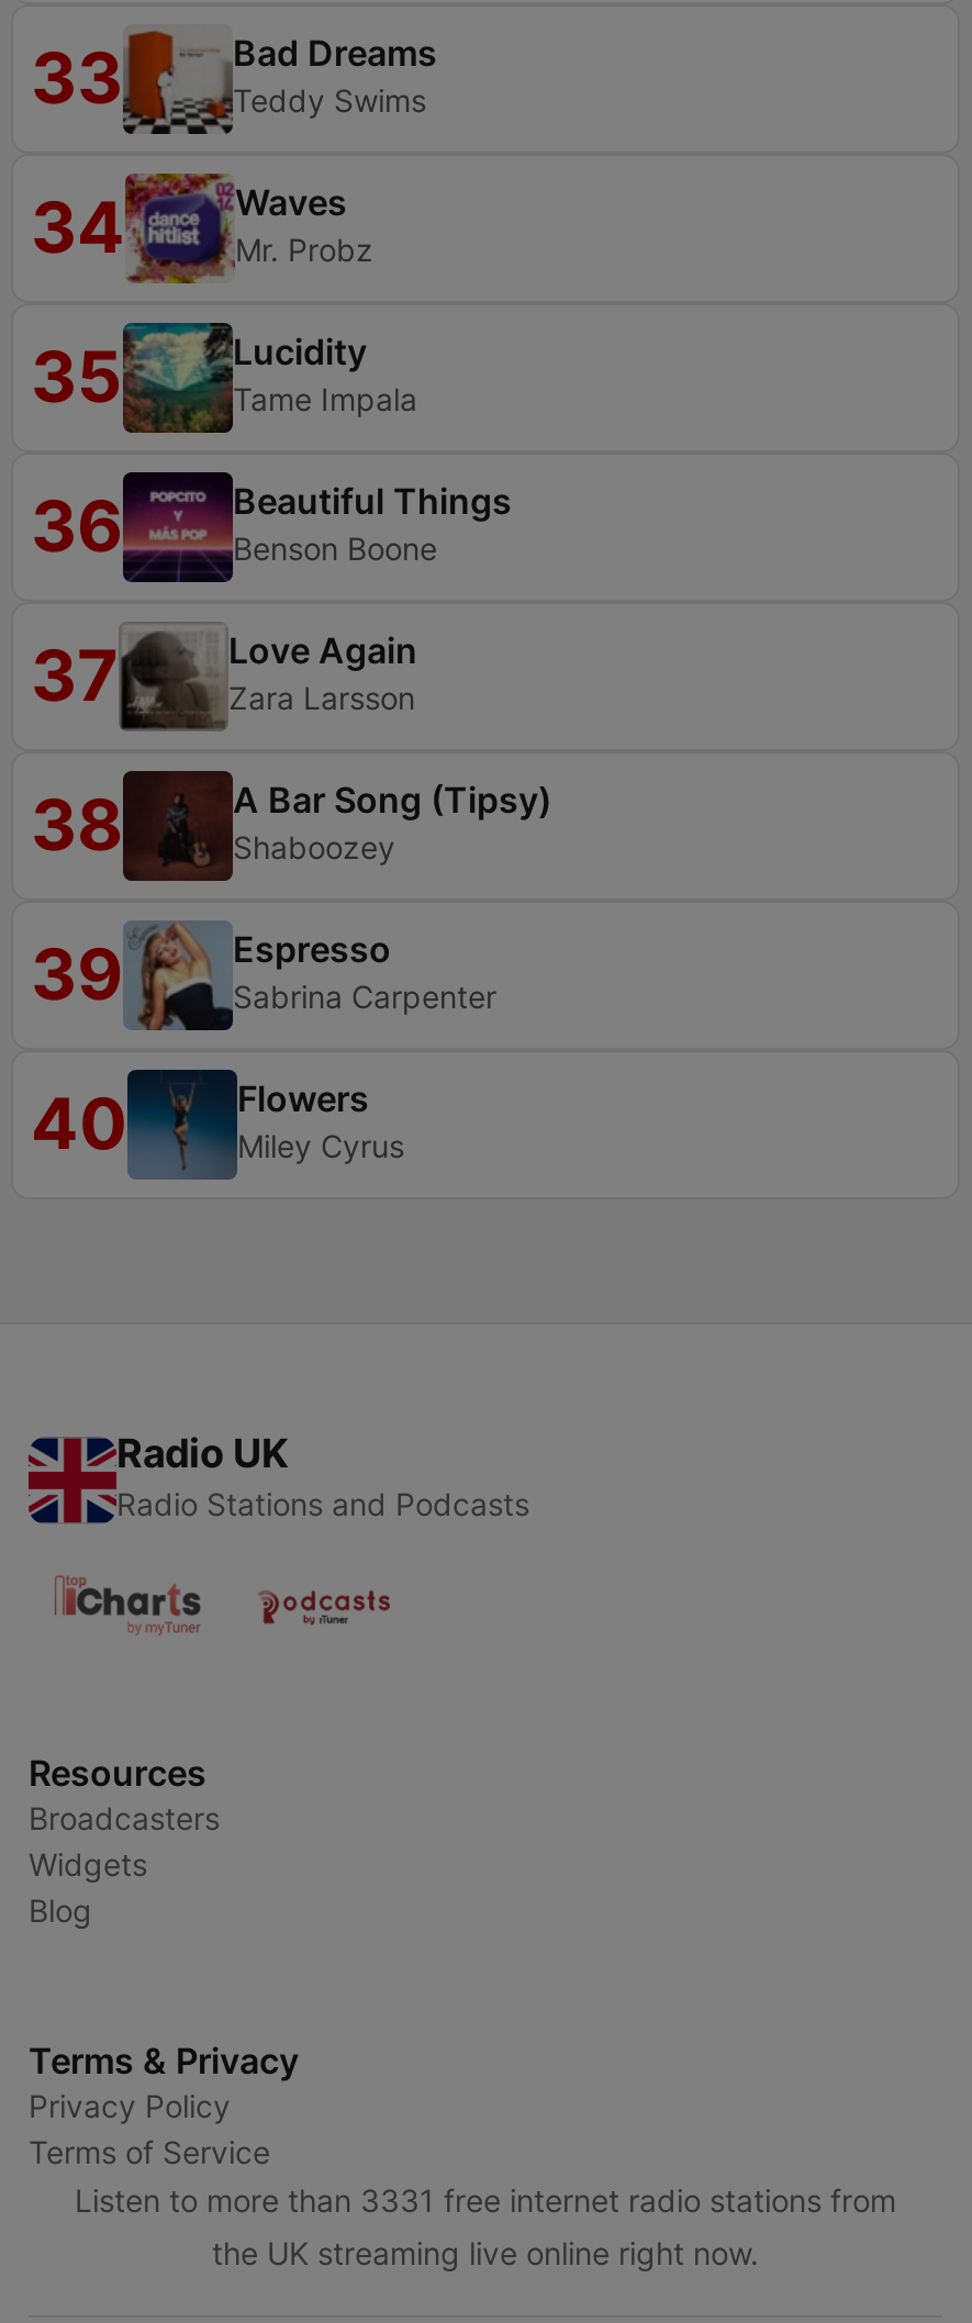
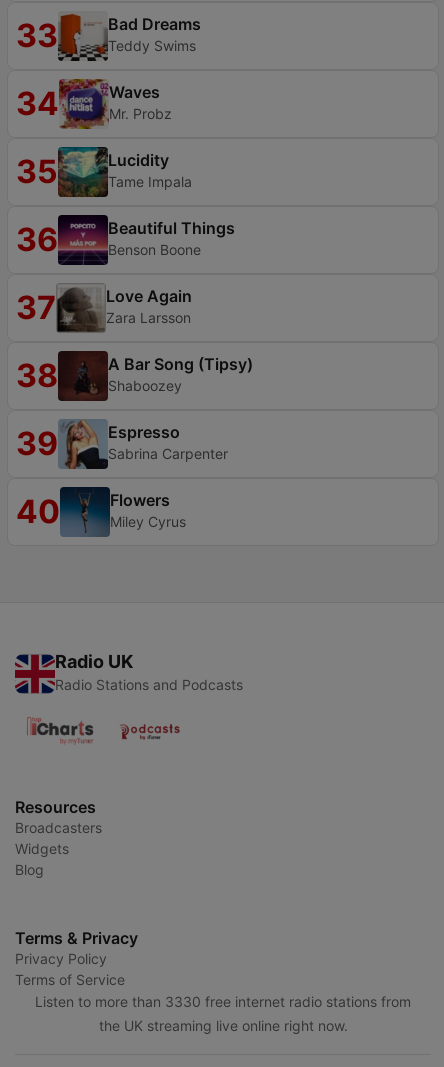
[75,2181,896,2219] Listen to more than 3331 free internet radio stations from -> [35,993,411,1010] Listen to more than 3330 free internet radio stations from

